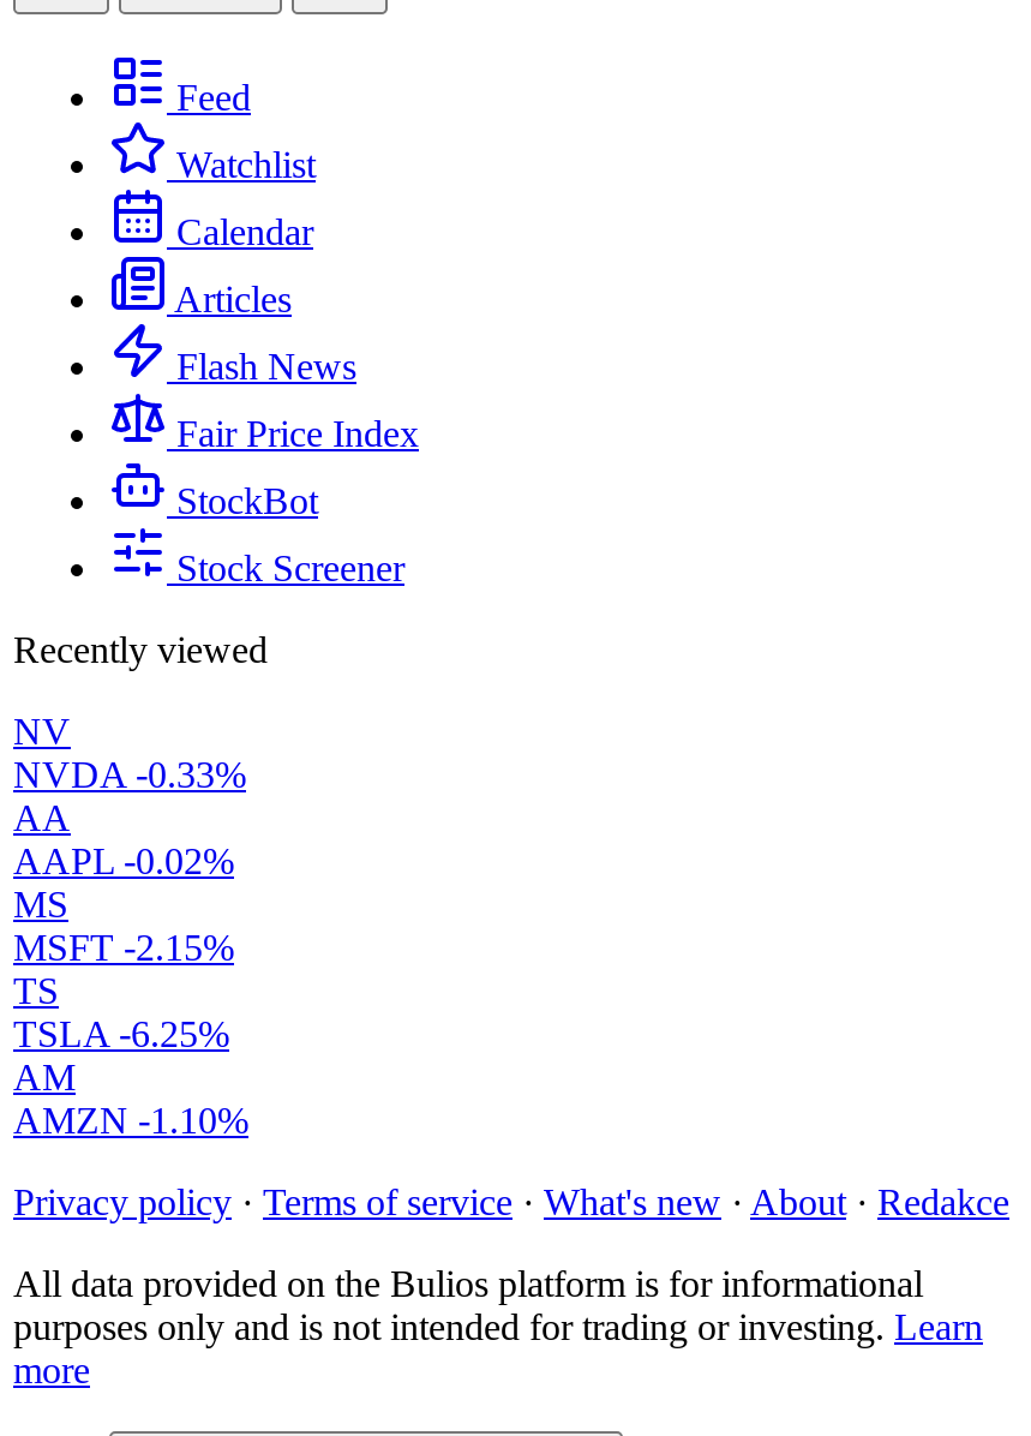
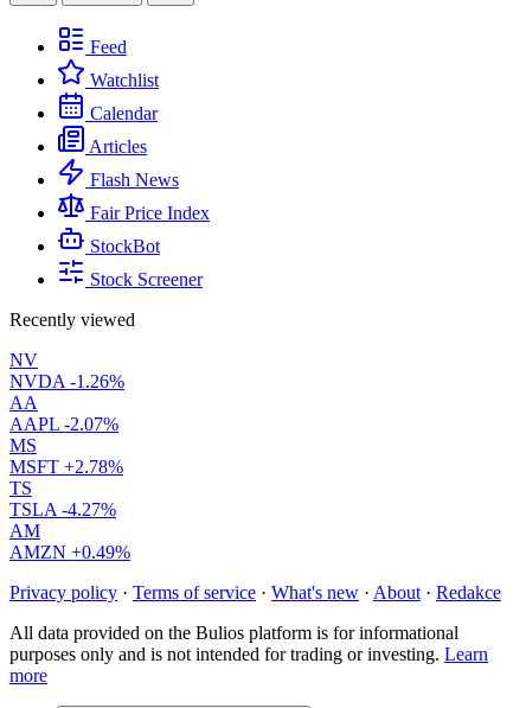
[13,754,246,795] NVDA -0.33% -> [9,371,124,391] NVDA -1.26%
[13,841,234,882] AAPL -0.02% -> [9,414,118,434] AAPL -2.07%
[13,927,234,968] MSFT -2.15% -> [9,457,123,477] MSFT +2.78%
[13,1014,229,1054] TSLA -6.25% -> [9,499,116,520] TSLA -4.27%
[13,1100,248,1141] AMZN -1.10% -> [9,542,130,562] AMZN +0.49%

